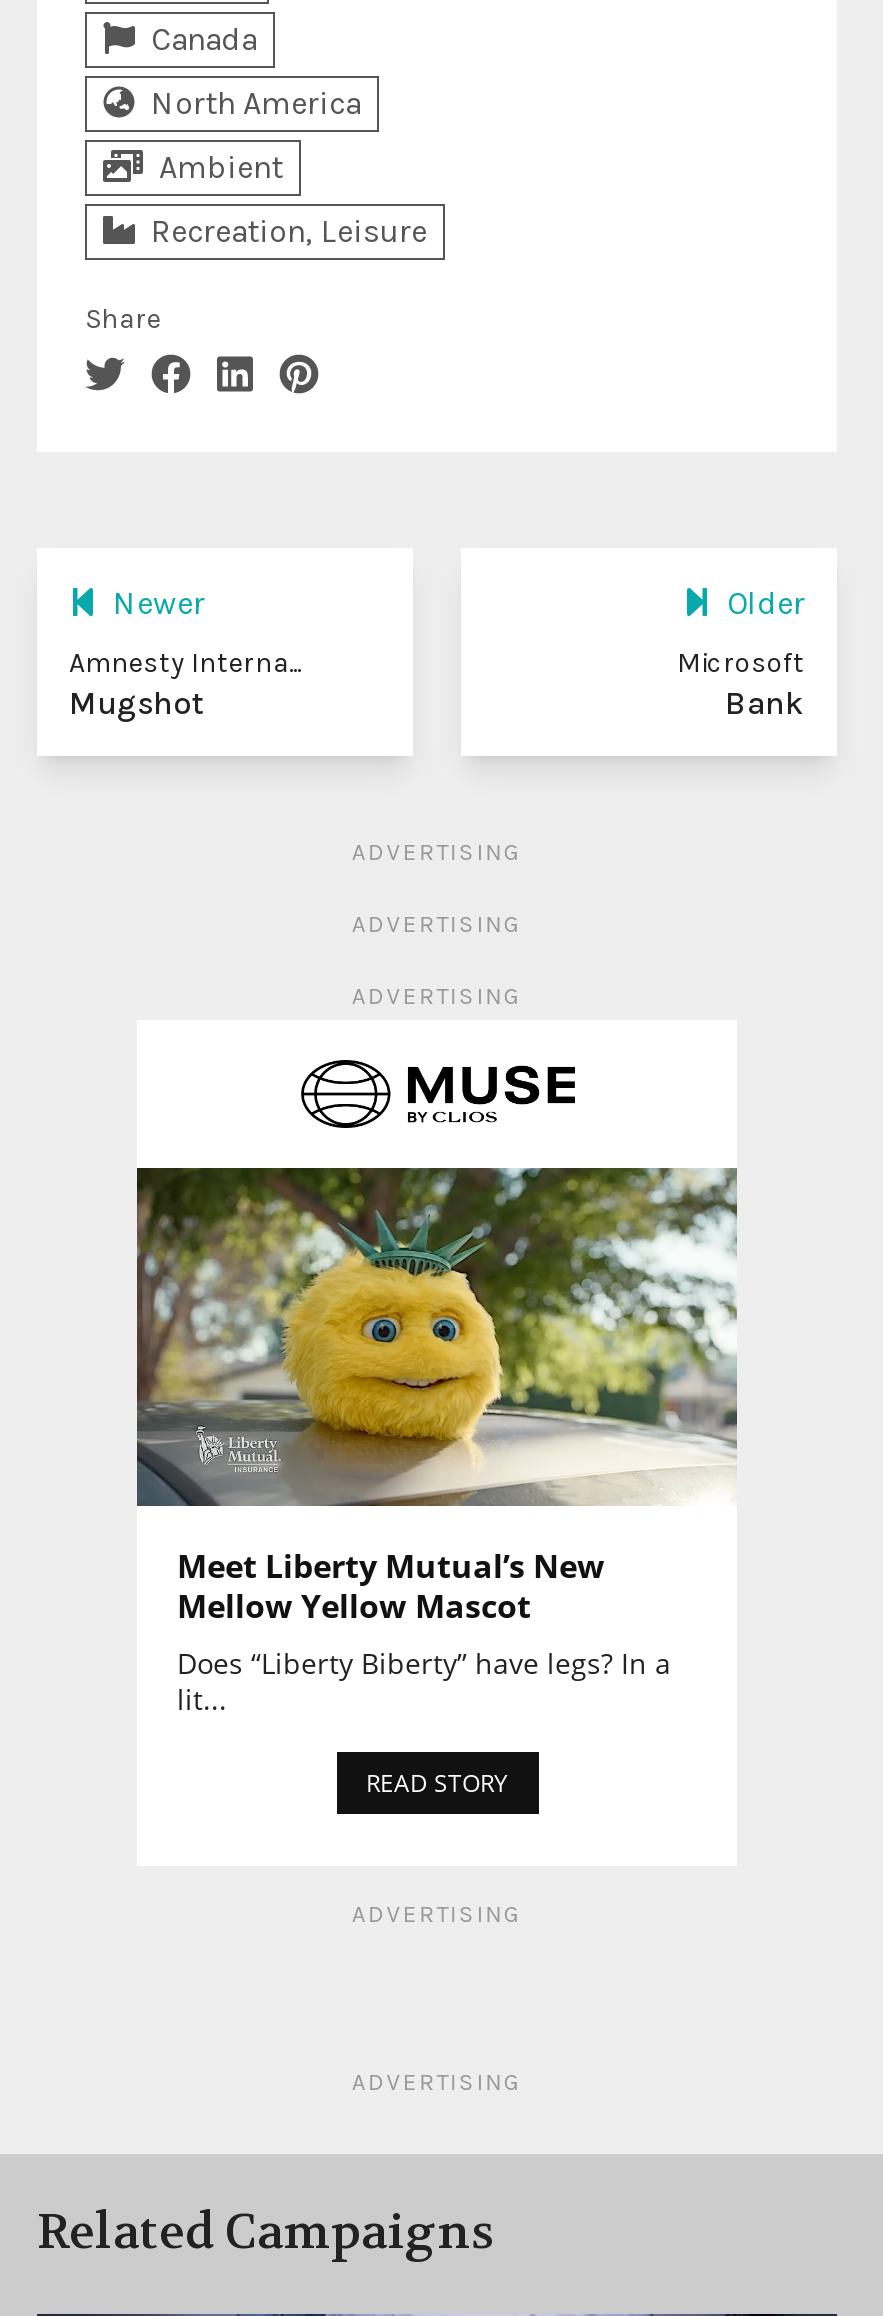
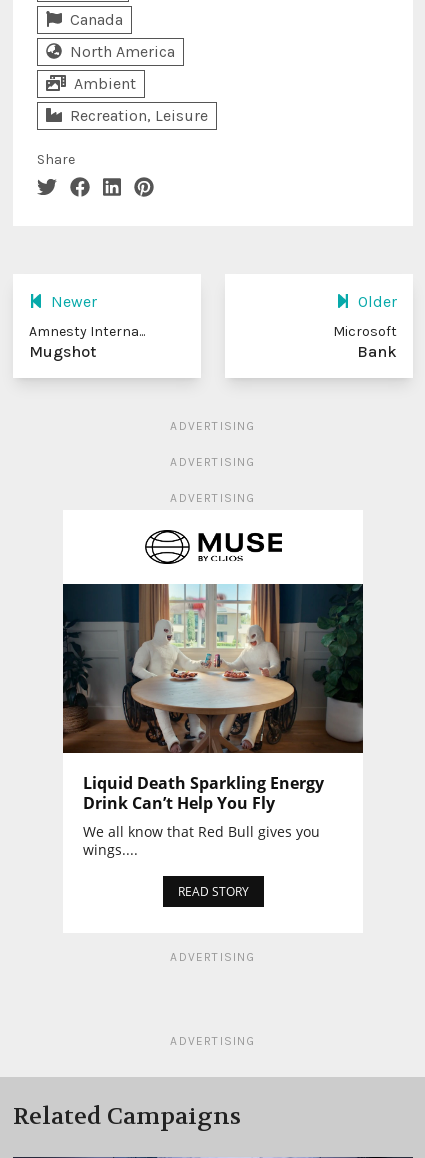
[135,1166,737,1717] [image] | Meet Liberty Mutual’s New | Mellow Yellow Mascot | Does “Liberty Biberty” have legs? In a | lit... -> [62,583,364,859] [image] | Liquid Death Sparkling Energy | Drink Can’t Help You Fly | We all know that Red Bull gives you | wings....

